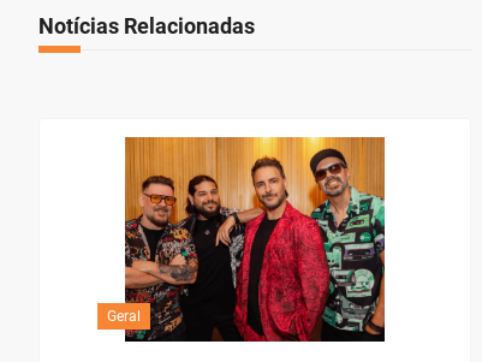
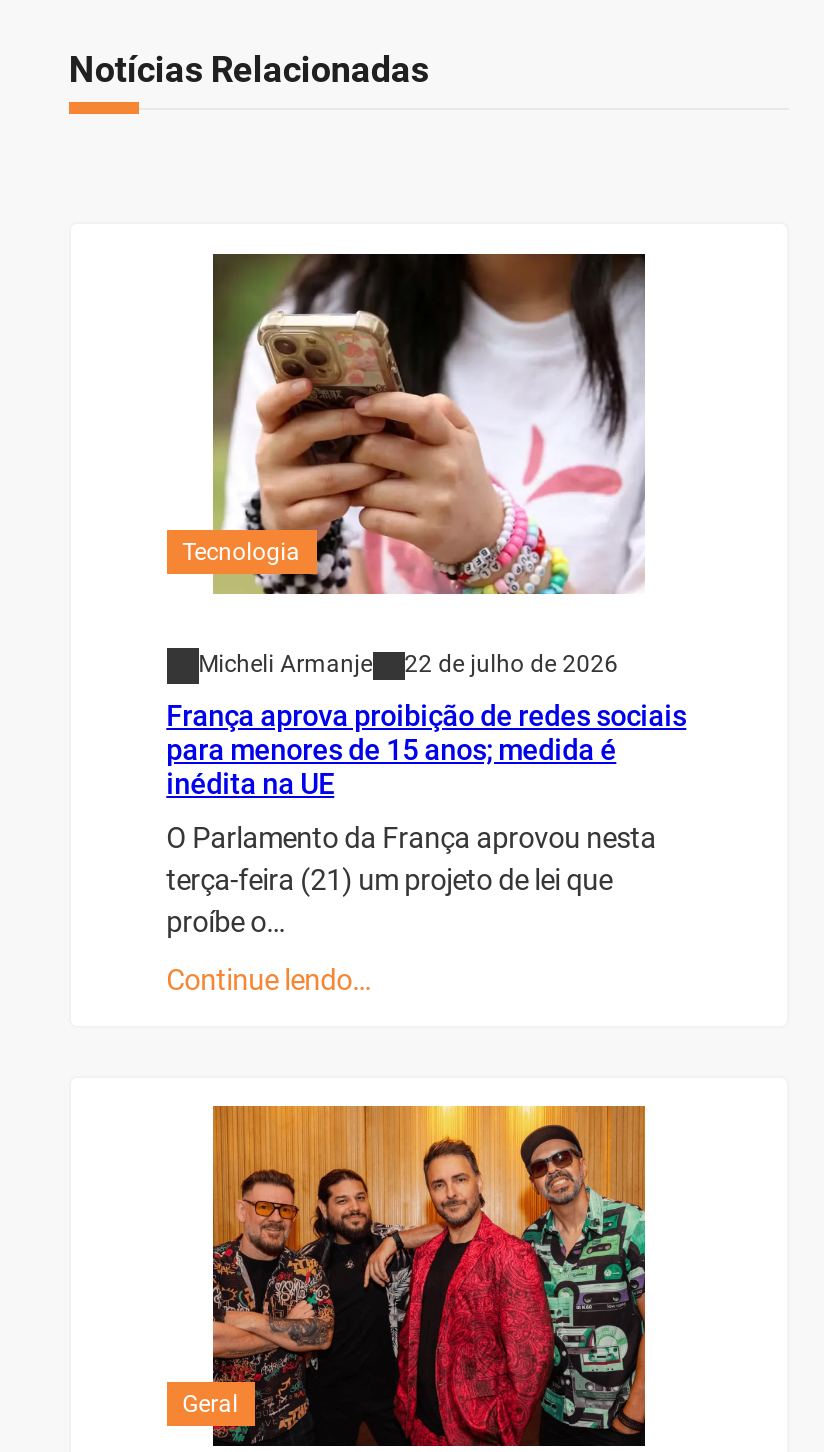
none -> [166,650,686,995] Micheli Armanje | 22 de julho de 2026 | França aprova proibição de redes sociais | para menores de 15 anos; medida é | inédita na UE | O Parlamento da França aprovou nesta | terça-feira (21) um projeto de lei que | proíbe o… | Continue lendo…
none -> [182,252,647,596] [image] | Tecnologia

